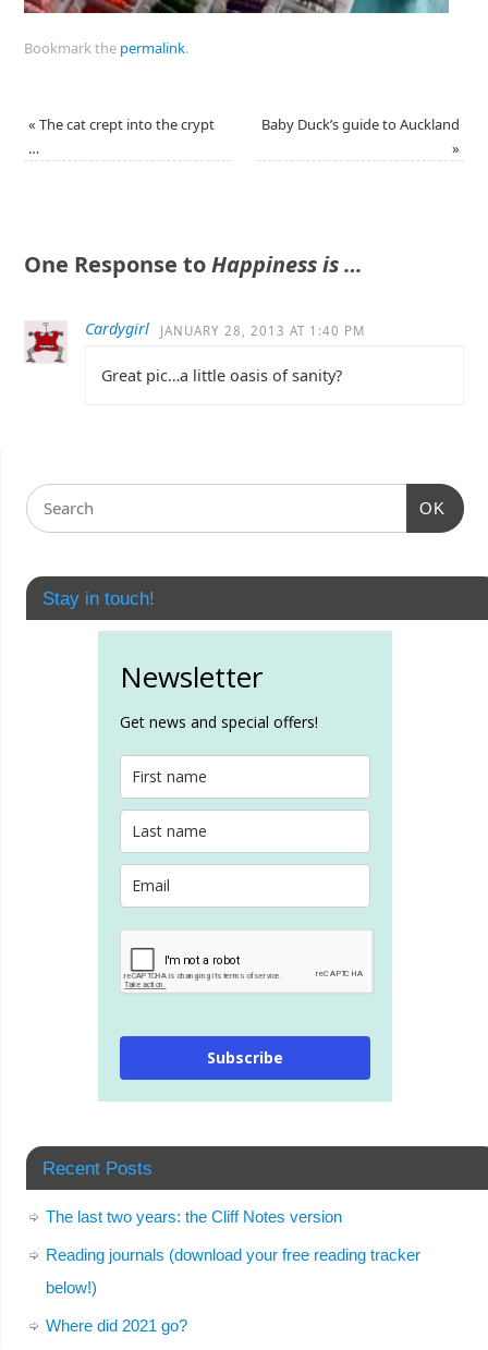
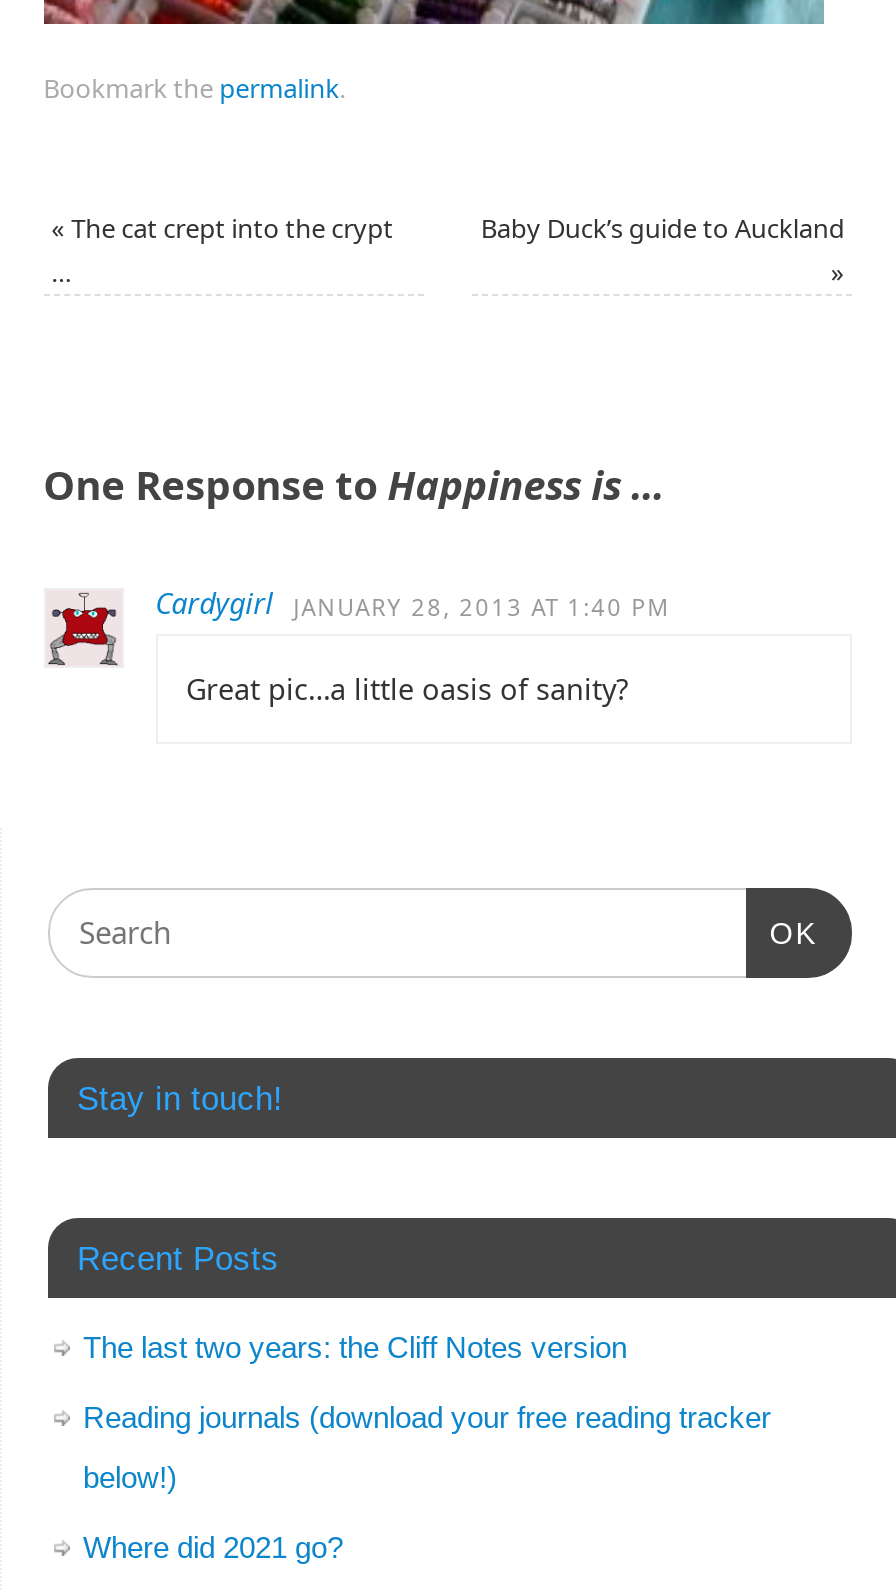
[98,631,392,1102] [image] | Newsletter | Get news and special offers! -> none
[206,1047,283,1067] Subscribe -> none

